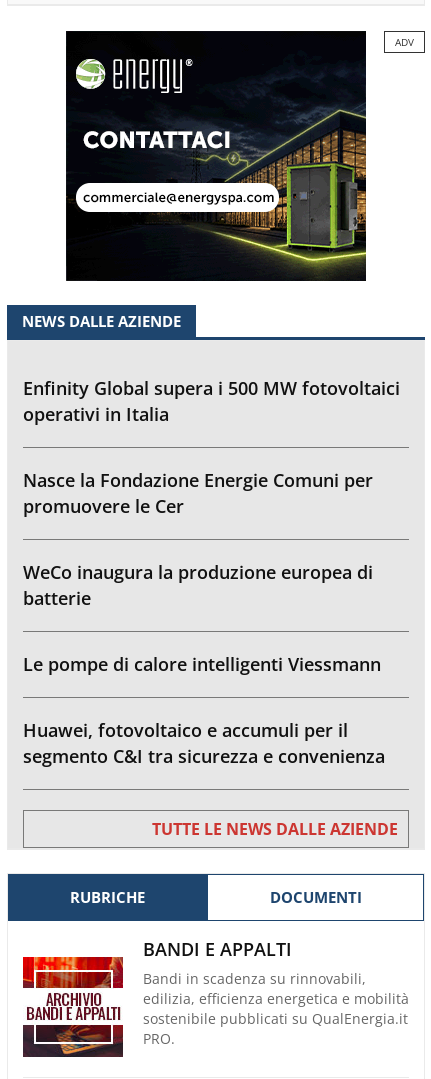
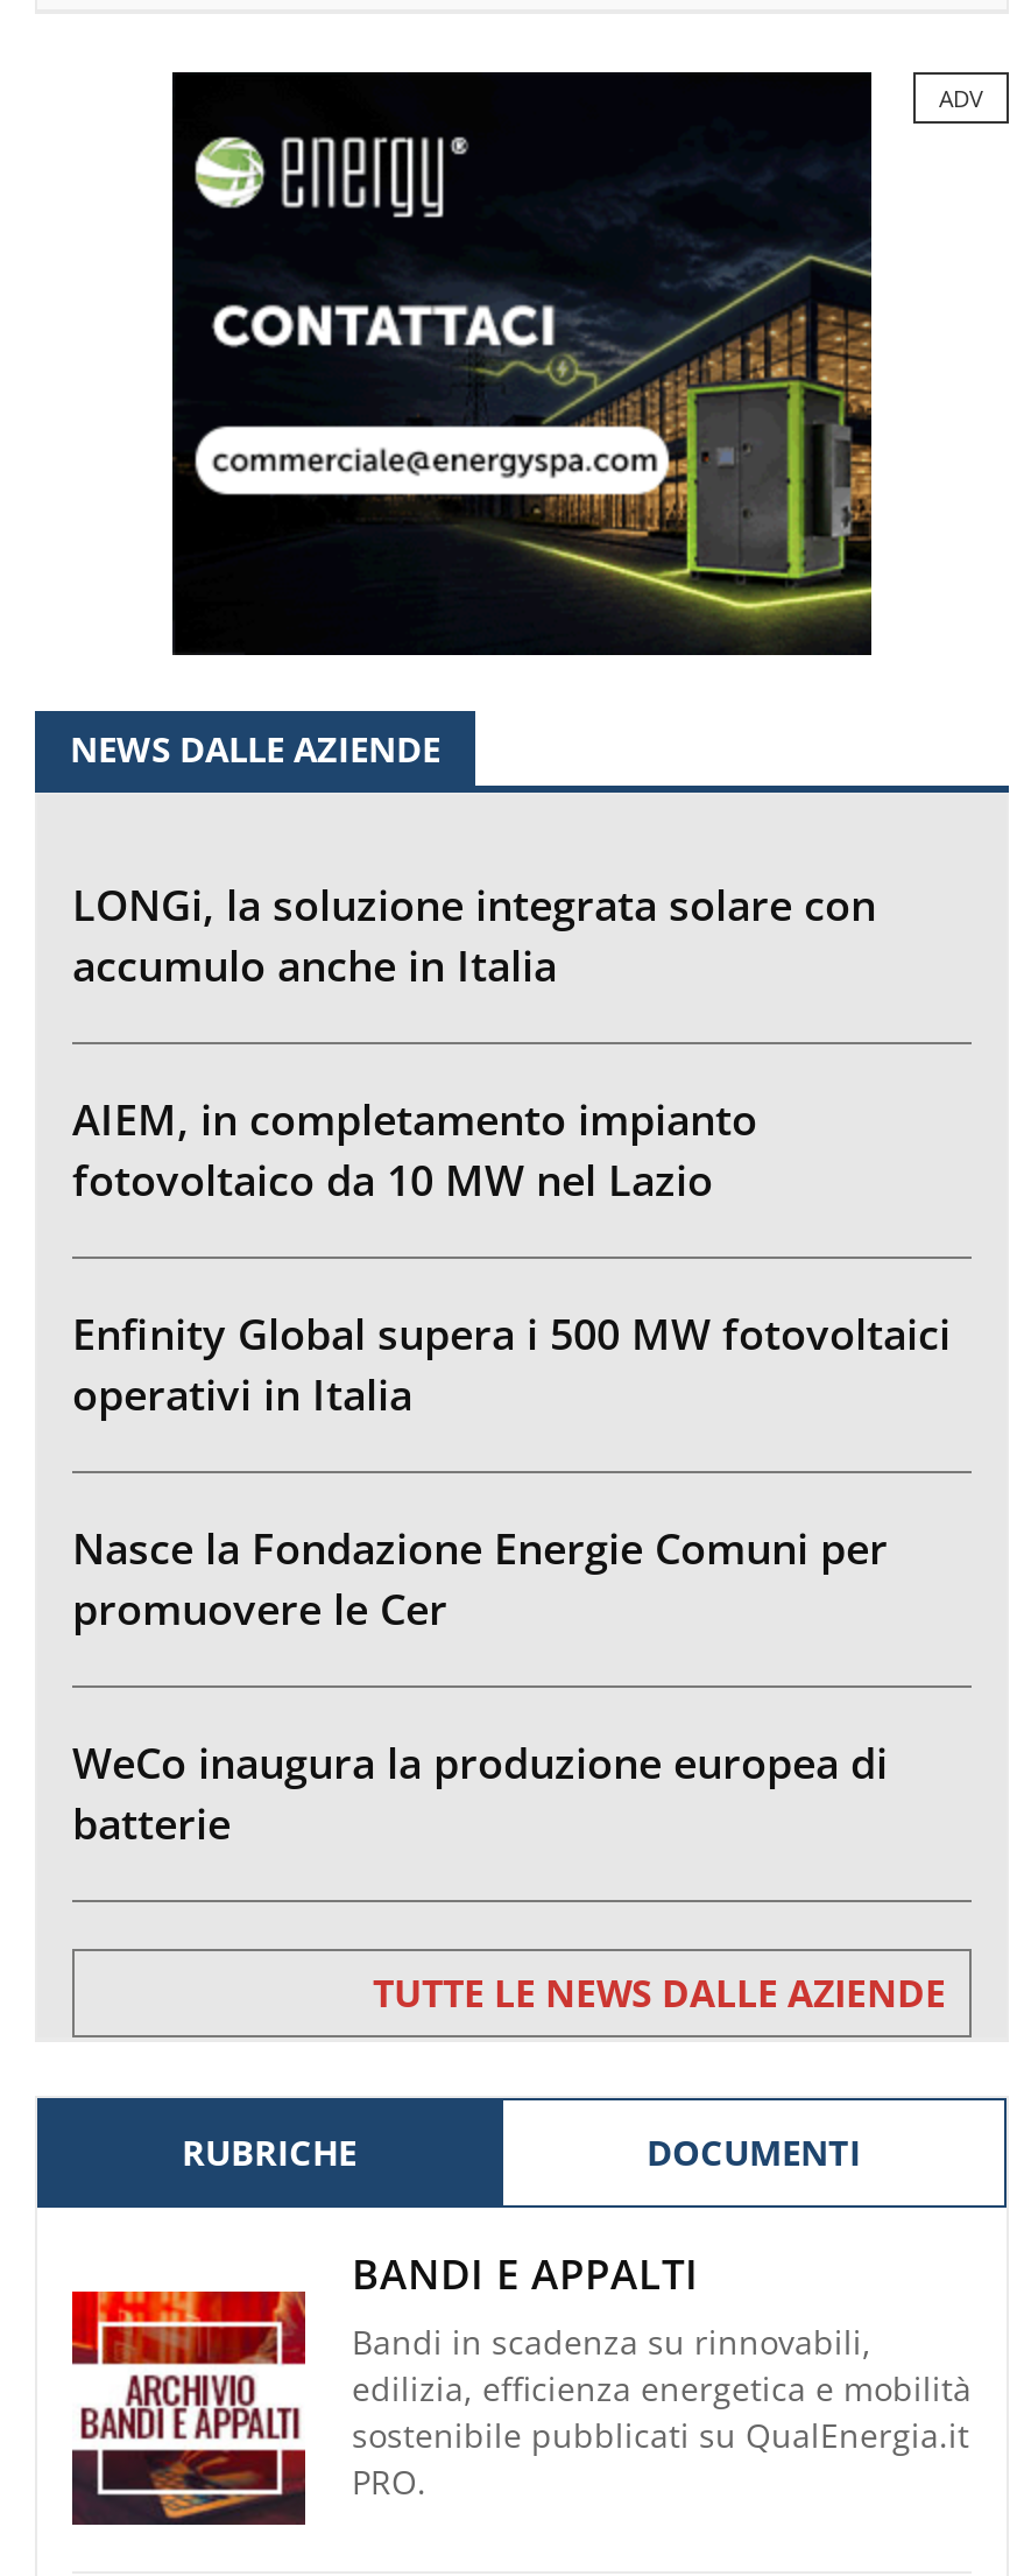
none -> [72,876,876,1207] LONGi, la soluzione integrata solare con | accumulo anche in Italia | AIEM, in completamento impianto | fotovoltaico da 10 MW nel Lazio
moved [23,376,400,610] -> [72,1305,951,1850]: Enfinity Global supera i 500 MW fotovoltaici | operativi in Italia | Nasce la Fondazione Energie Comuni per | promuovere le Cer | WeCo inaugura la produzione europea di | batterie
[23,652,385,768] Le pompe di calore intelligenti Viessmann | Huawei, fotovoltaico e accumuli per il | segmento C&I tra sicurezza e convenienza -> none

